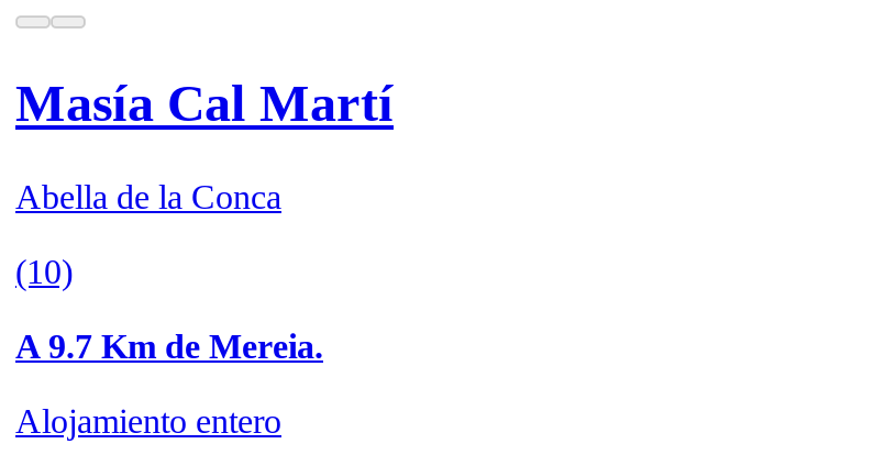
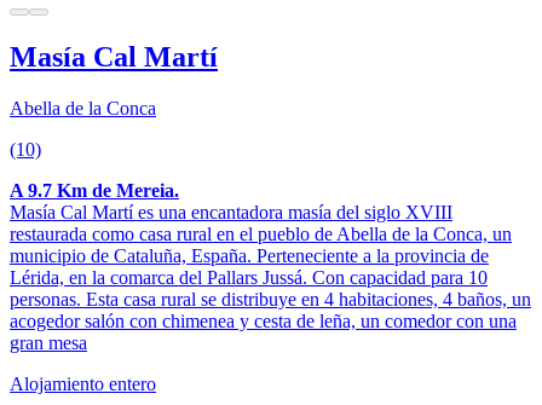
none -> [10,202,531,353] Masía Cal Martí es una encantadora masía del siglo XVIII | restaurada como casa rural en el pueblo de Abella de la Conca, un | municipio de Cataluña, España. Perteneciente a la provincia de | Lérida, en la comarca del Pallars Jussá. Con capacidad para 10 | personas. Esta casa rural se distribuye en 4 habitaciones, 4 baños, un | acogedor salón con chimenea y cesta de leña, un comedor con una | gran mesa

